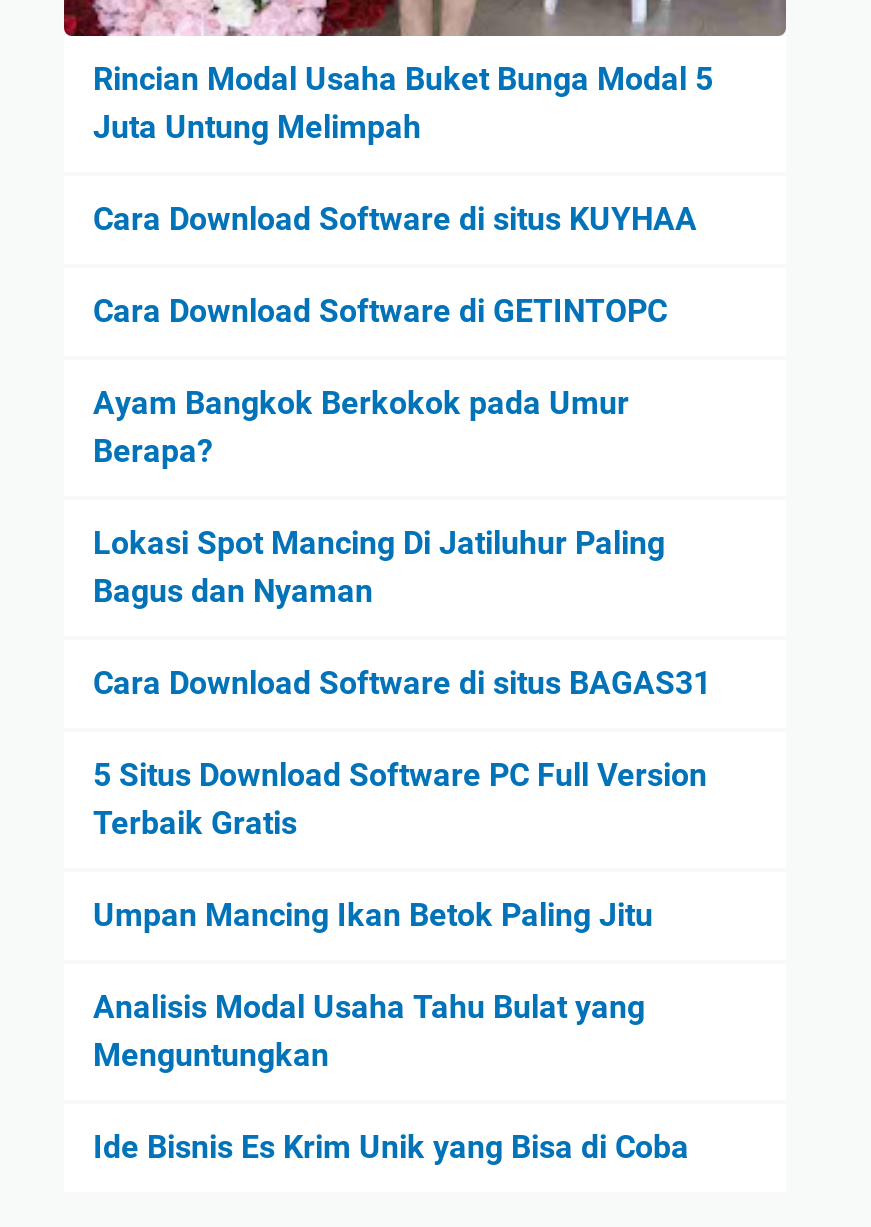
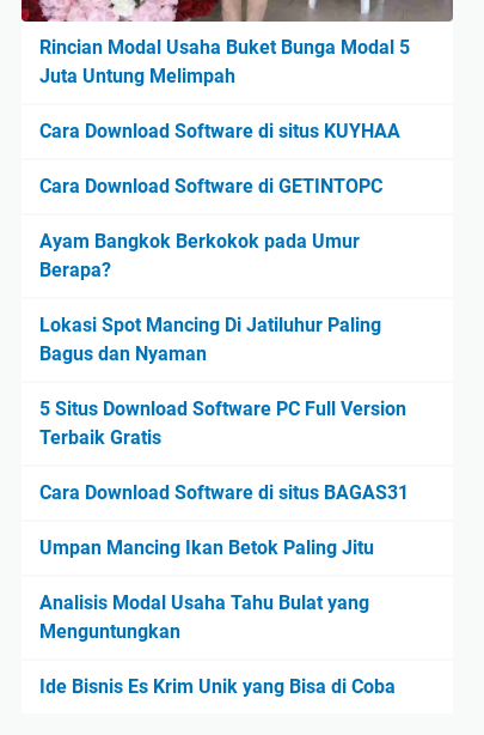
moved [93,665,711,703] -> [39,482,408,504]: Cara Download Software di situs BAGAS31
moved [93,757,707,843] -> [39,398,406,449]: 5 Situs Download Software PC Full Version | Terbaik Gratis

